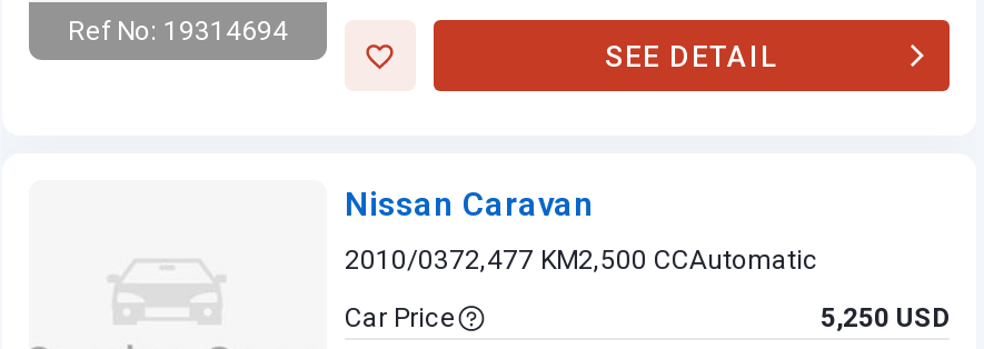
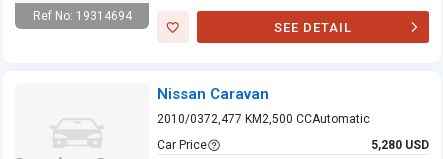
[821,302,950,333] 5,250 USD -> [371,138,429,152] 5,280 USD

